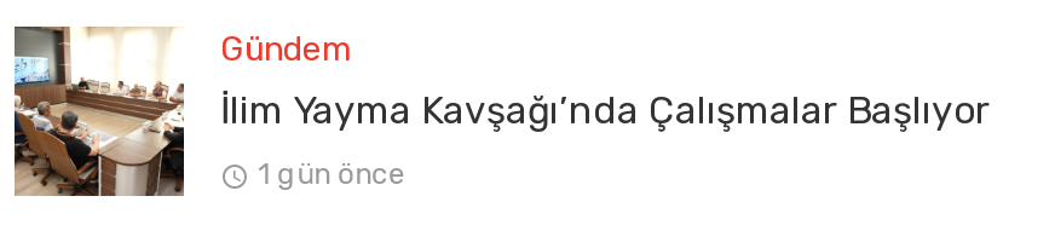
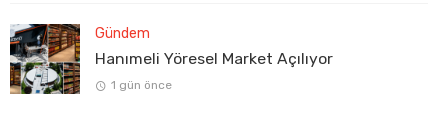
[12,24,990,198] [image] | İlim Yayma Kavşağı’nda Çalışmalar Başlıyor -> [9,23,333,94] [image] | Hanımeli Yöresel Market Açılıyor

